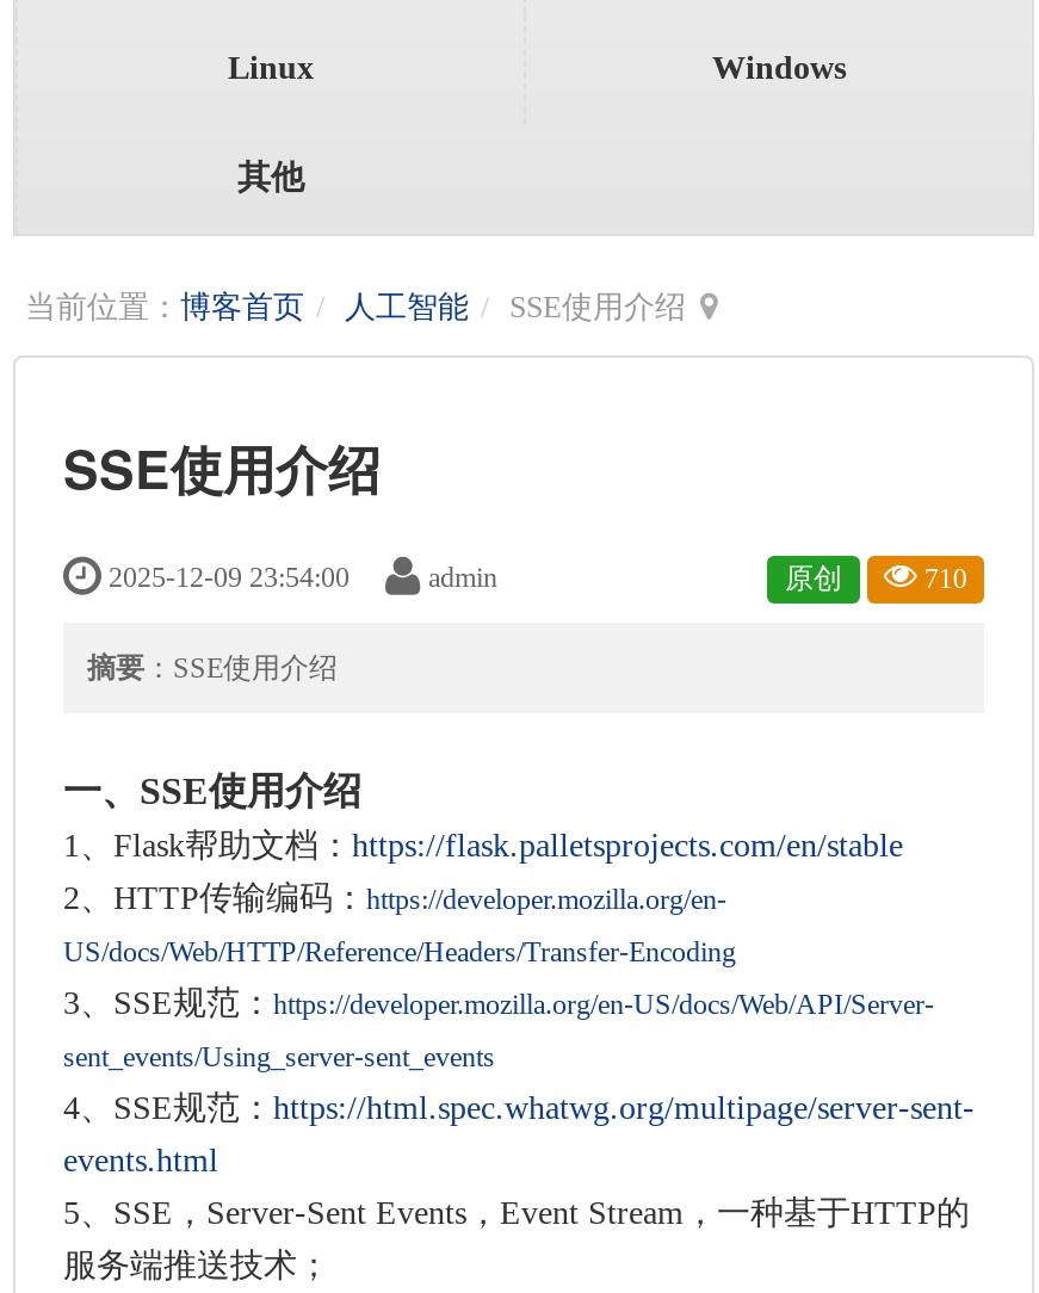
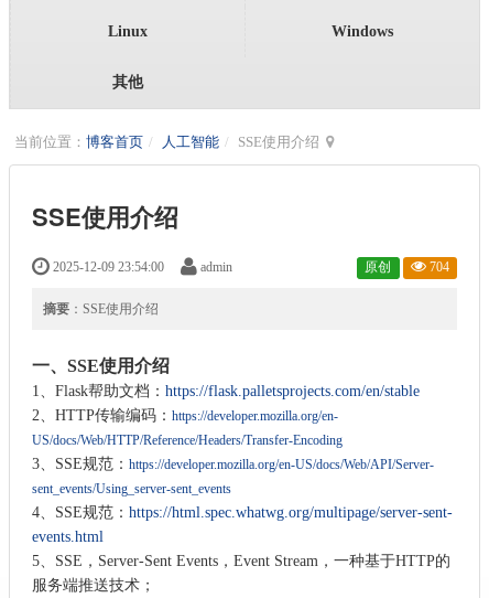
[917,561,967,594] 710 -> [426,259,449,275] 704

